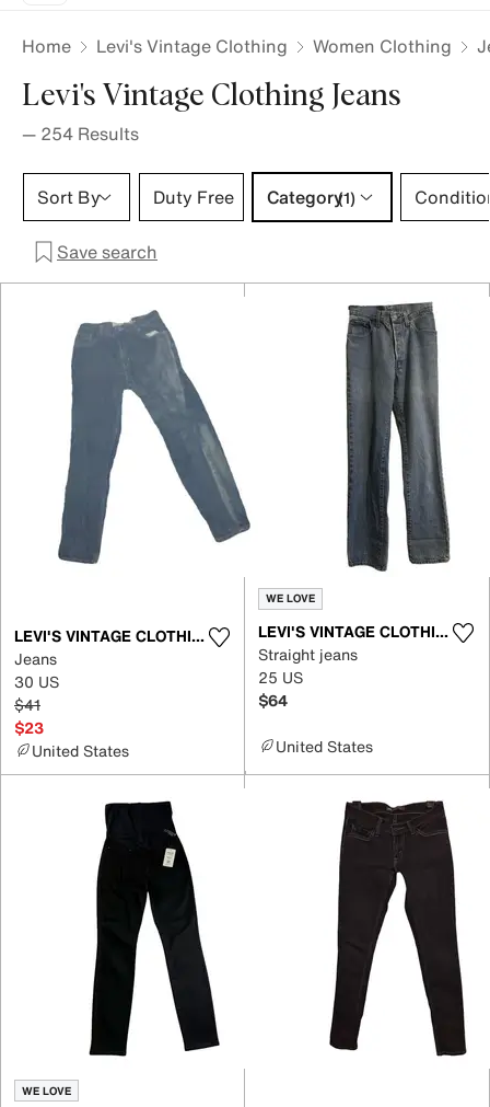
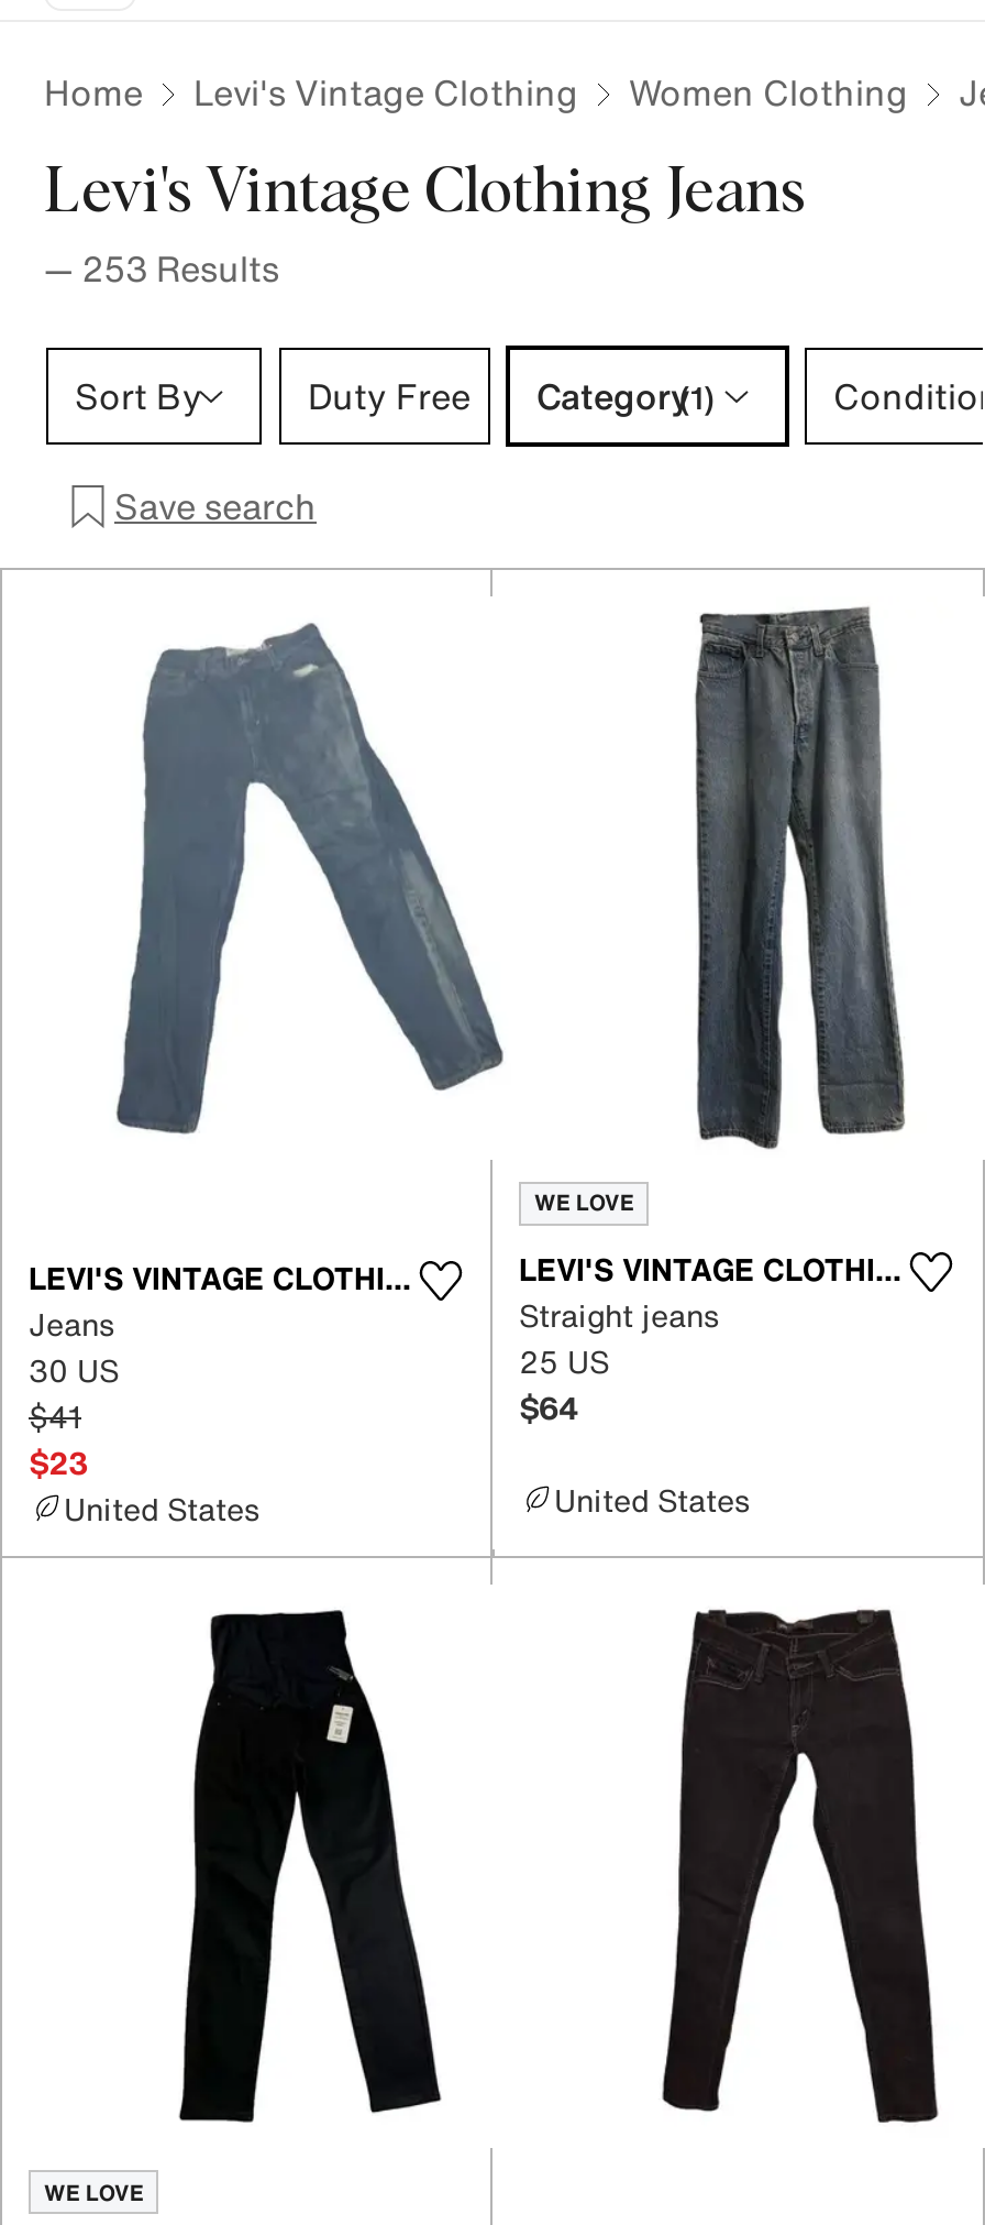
[22,120,139,147] — 254 Results -> [44,242,279,295] — 253 Results

